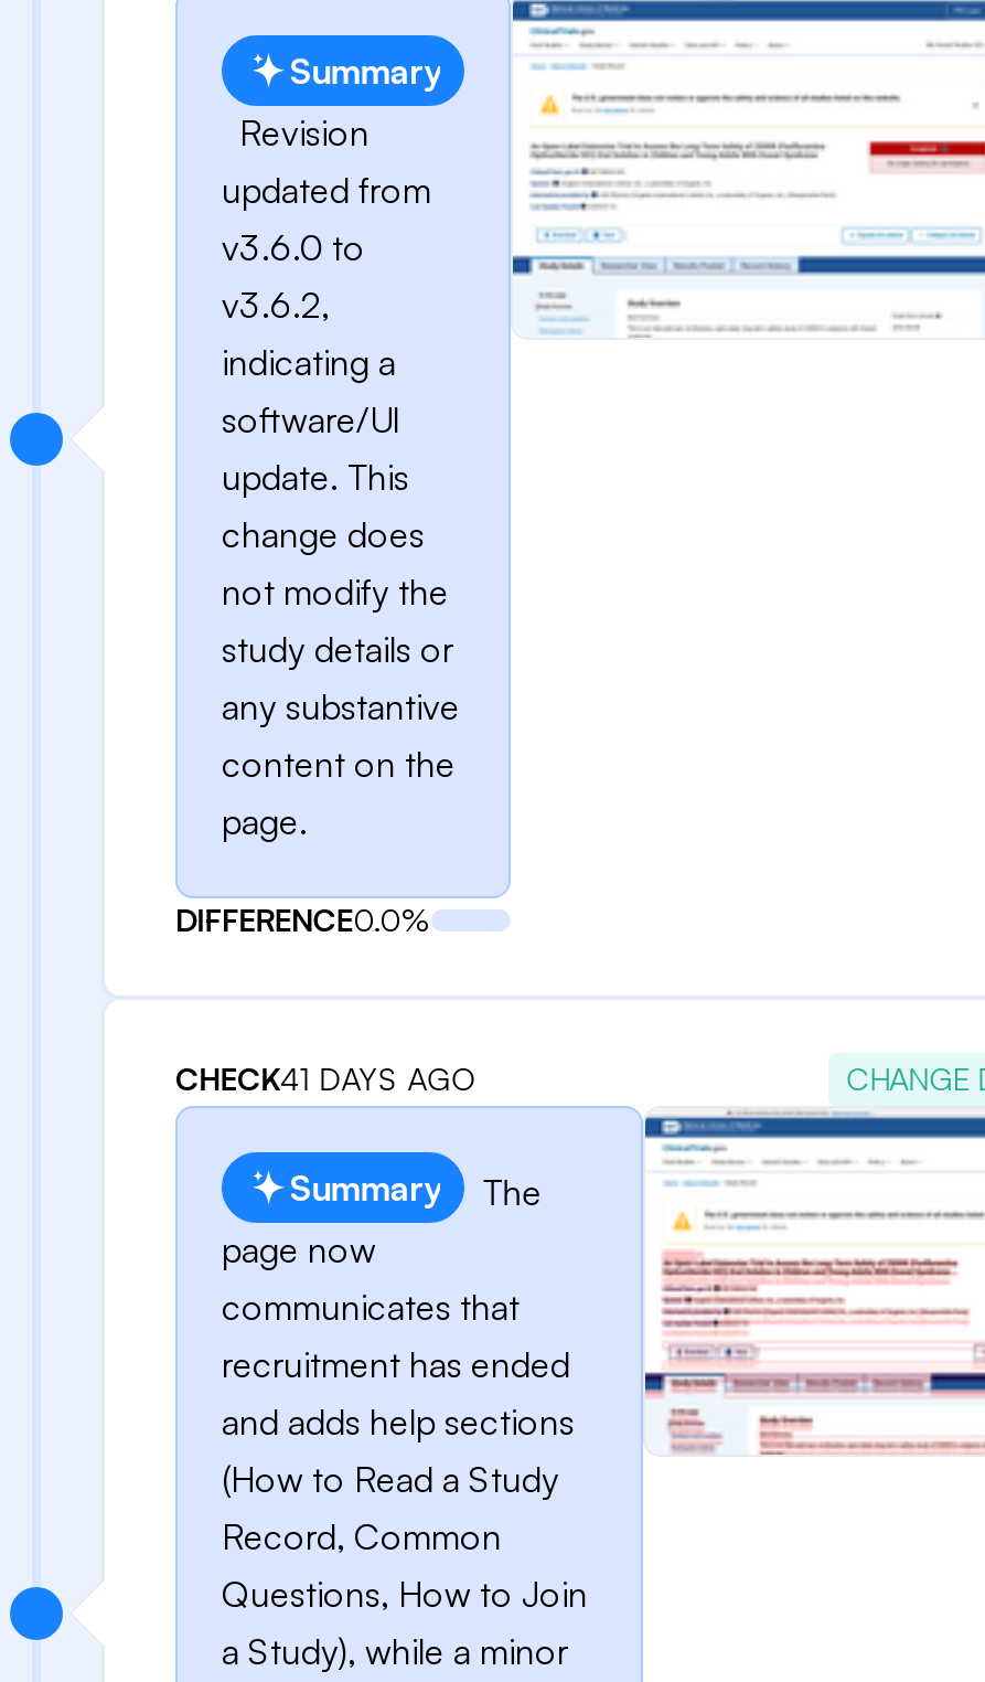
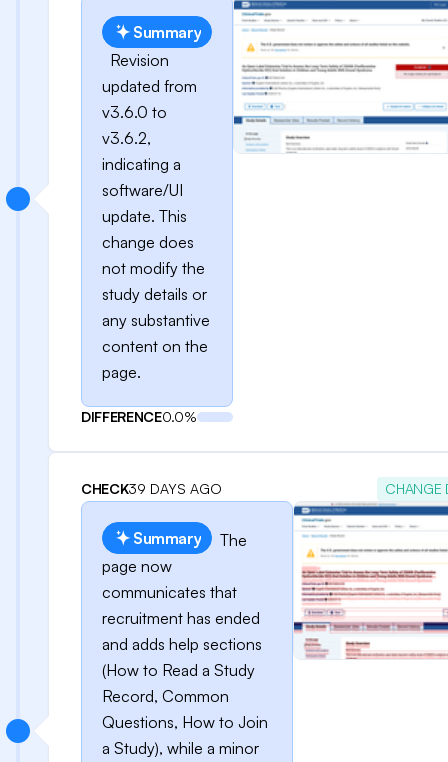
[175,1060,478,1097] CHECK41 DAYS AGO -> [81,480,222,497] CHECK39 DAYS AGO

